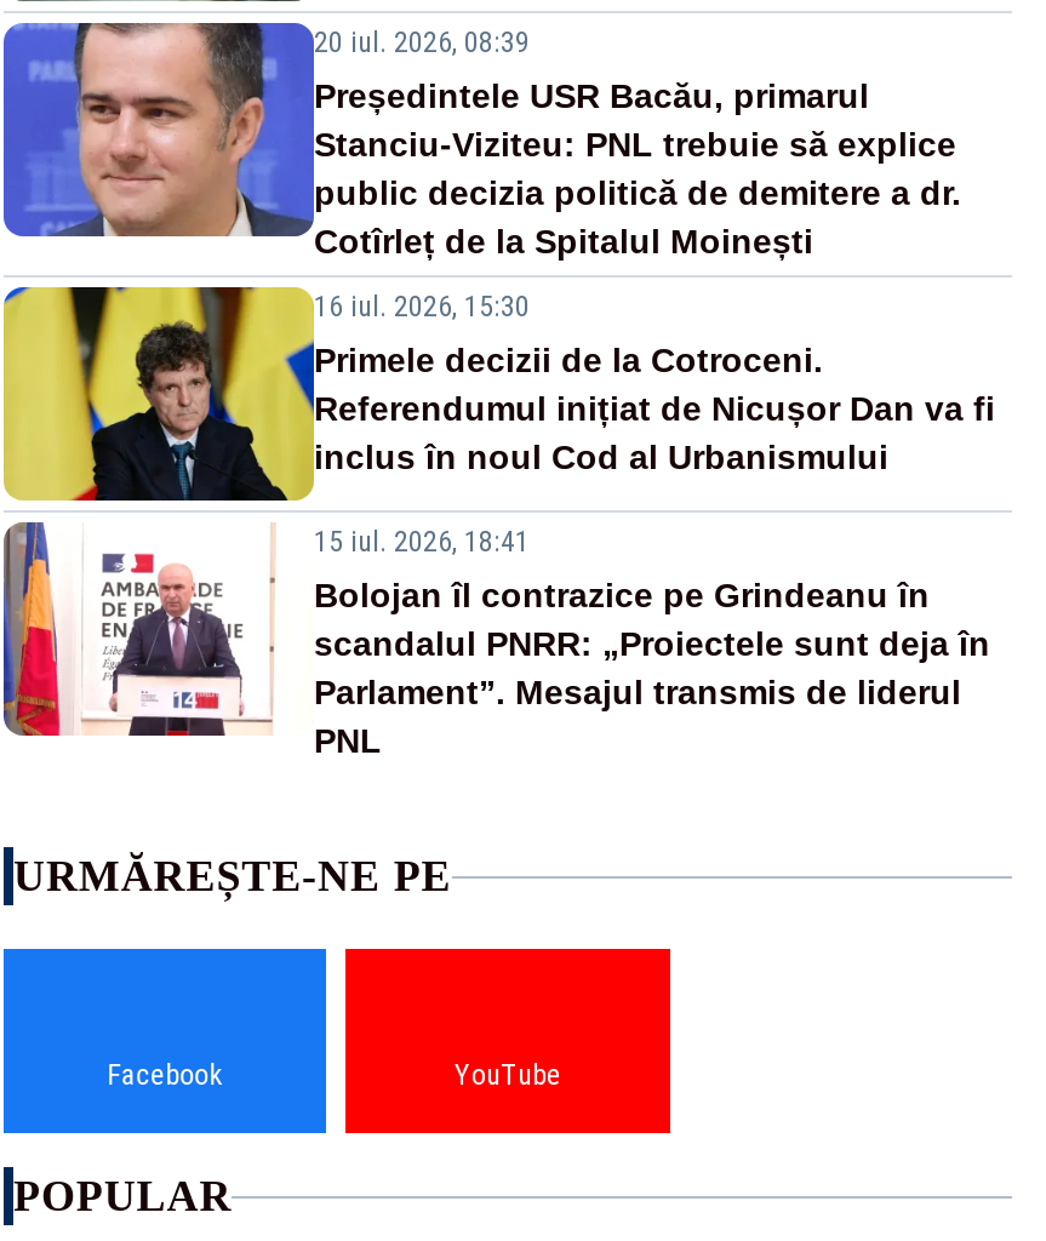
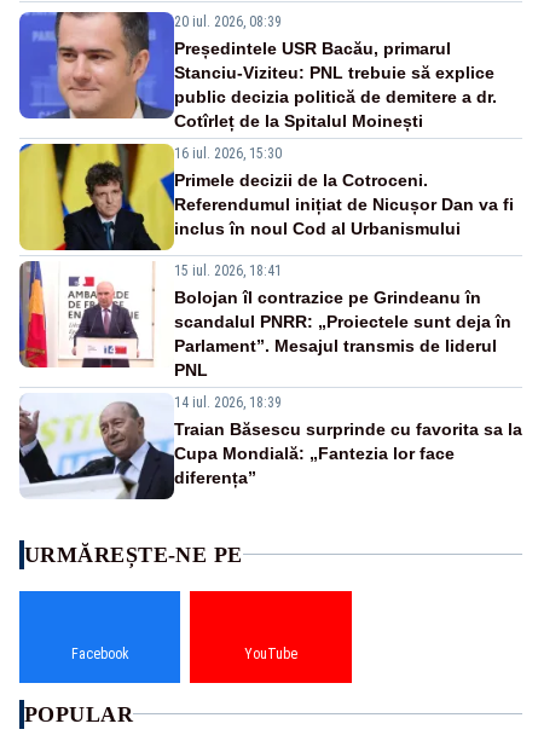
none -> [18,394,522,500] [image] | 14 iul. 2026, 18:39 | Traian Băsescu surprinde cu favorita sa la | Cupa Mondială: „Fantezia lor face | diferența”

